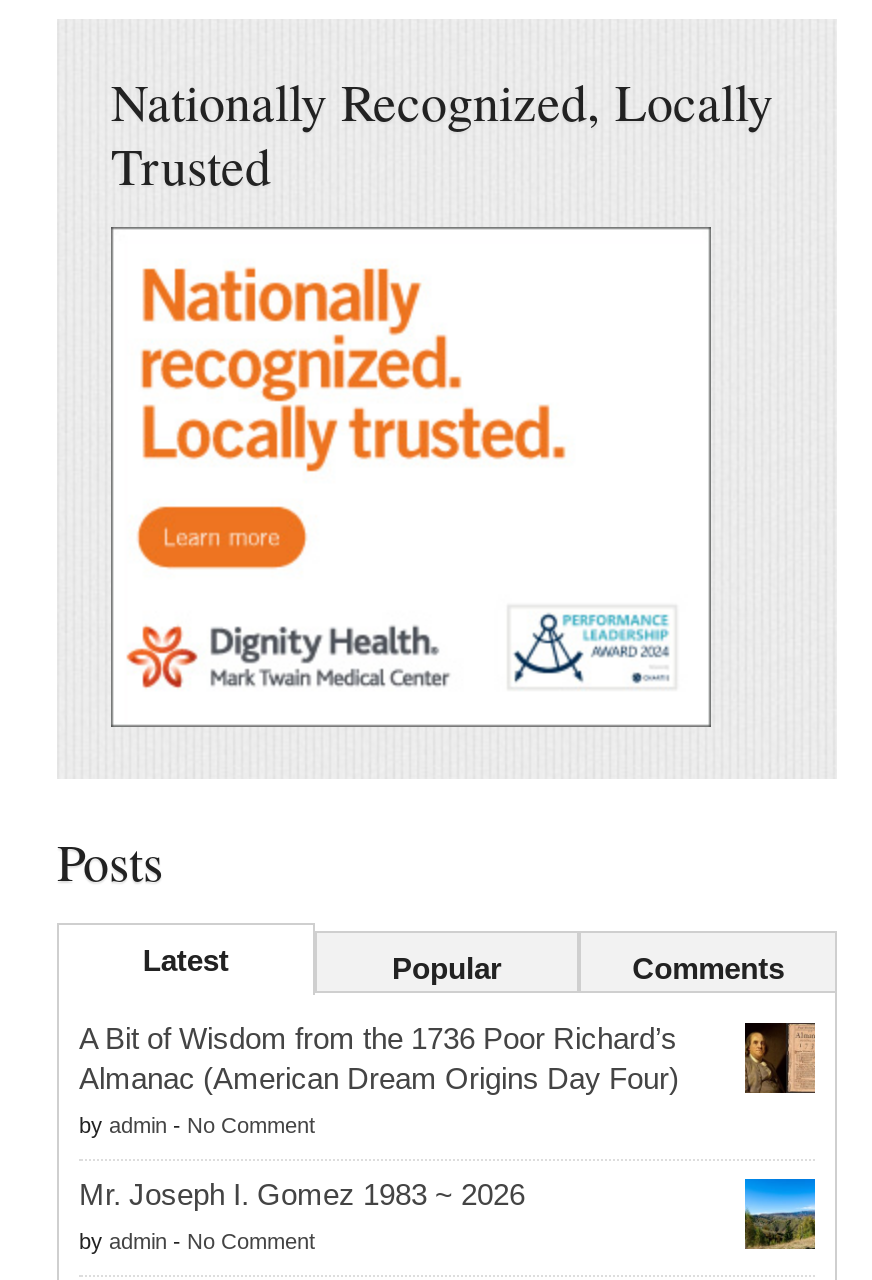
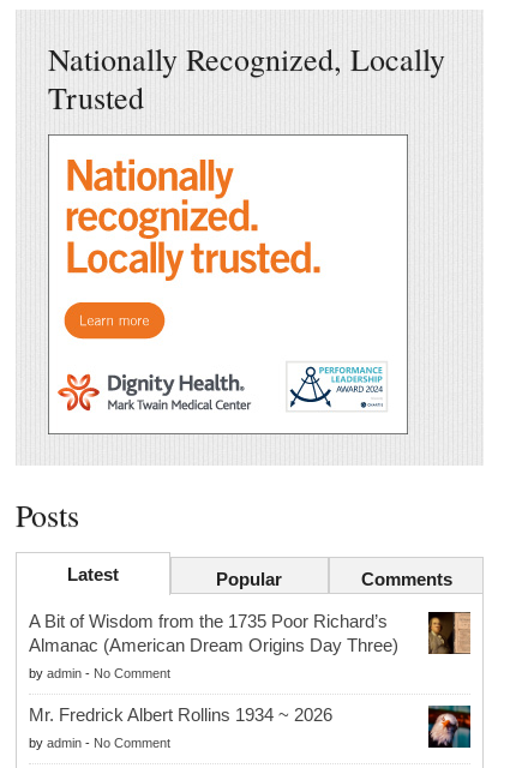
[79,1021,677,1055] A Bit of Wisdom from the 1736 Poor Richard’s -> [29,611,388,631] A Bit of Wisdom from the 1735 Poor Richard’s
[79,1061,679,1095] Almanac (American Dream Origins Day Four) -> [29,635,398,655] Almanac (American Dream Origins Day Three)
[79,1177,525,1211] Mr. Joseph I. Gomez 1983 ~ 2026 -> [29,704,332,725] Mr. Fredrick Albert Rollins 1934 ~ 2026
[743,1177,817,1251] [image] -> [427,704,472,749] [image]

